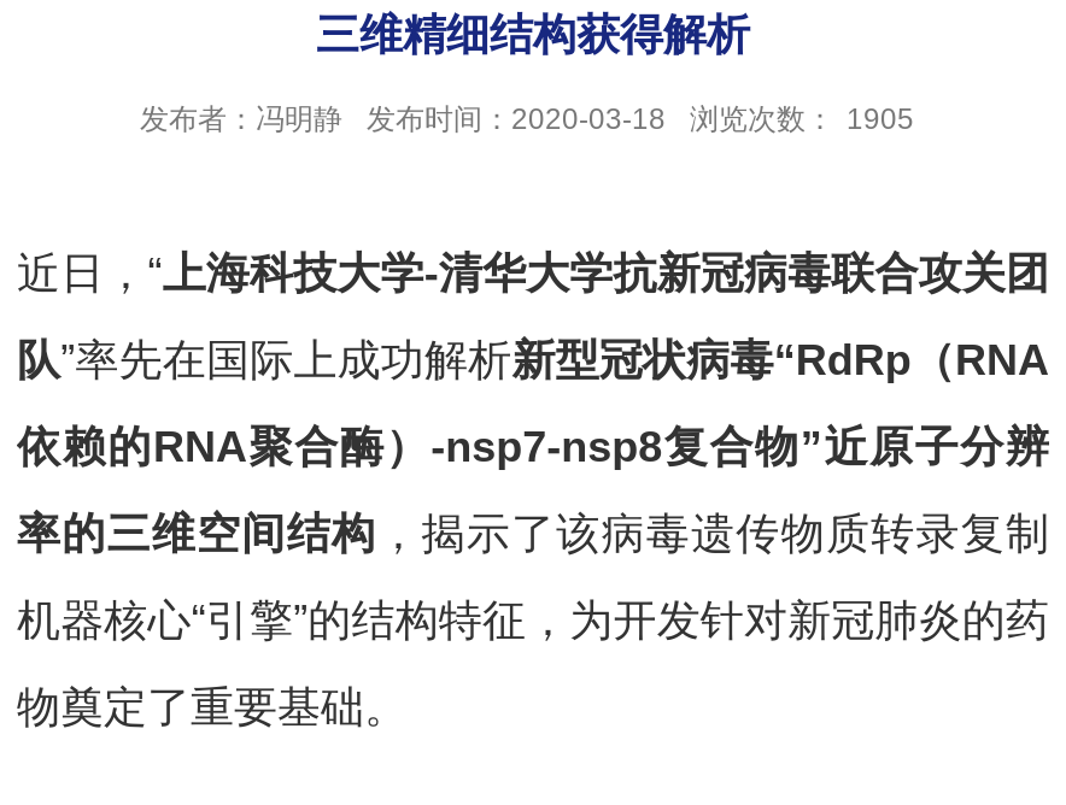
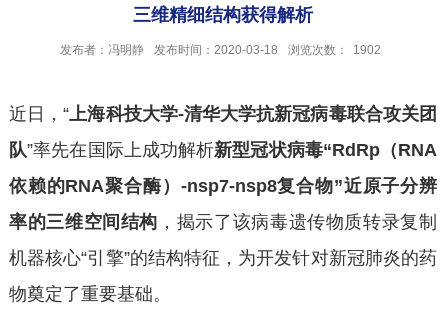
[140,103,914,136] 发布者：冯明静 发布时间：2020-03-18 浏览次数： 1905 -> [60,43,381,57] 发布者：冯明静 发布时间：2020-03-18 浏览次数： 1902

